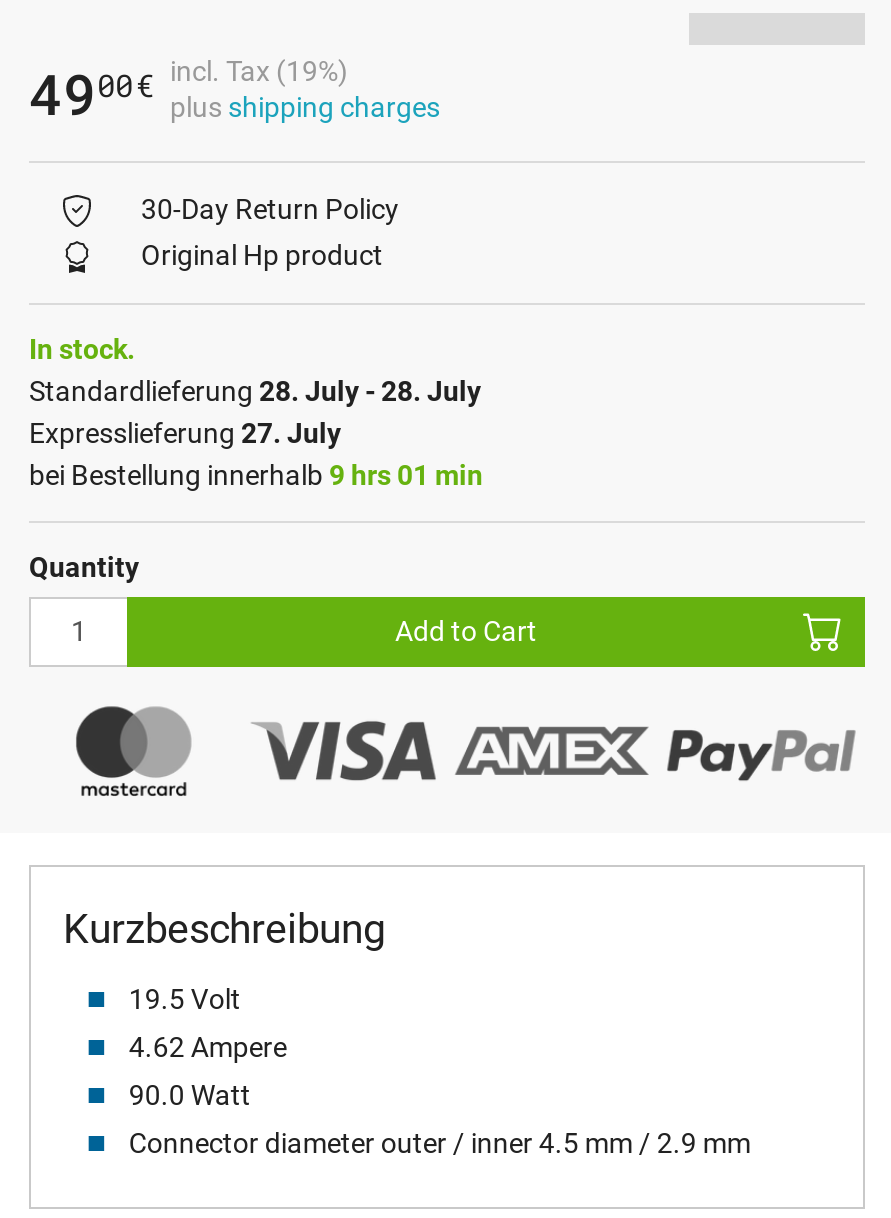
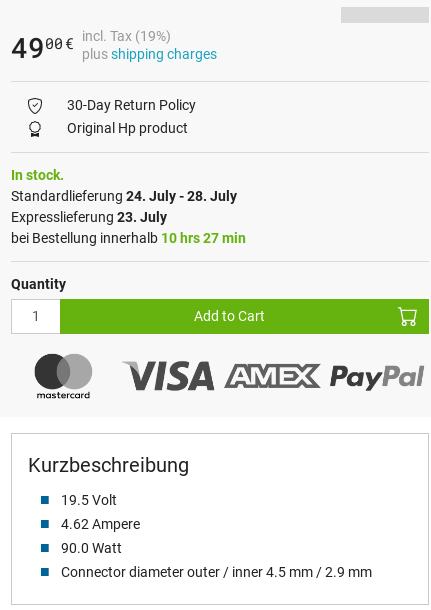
[29,375,481,407] Standardlieferung 28. July - 28. July -> [11,188,237,204] Standardlieferung 24. July - 28. July
[29,417,341,449] Expresslieferung 27. July -> [11,209,167,225] Expresslieferung 23. July
[29,459,483,491] bei Bestellung innerhalb 9 hrs 01 min -> [11,230,246,246] bei Bestellung innerhalb 10 hrs 27 min

